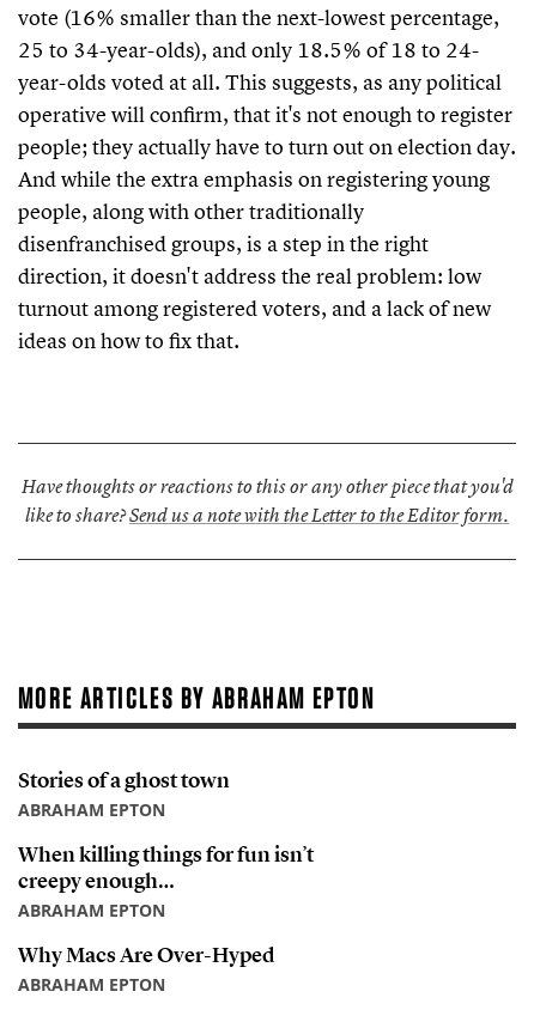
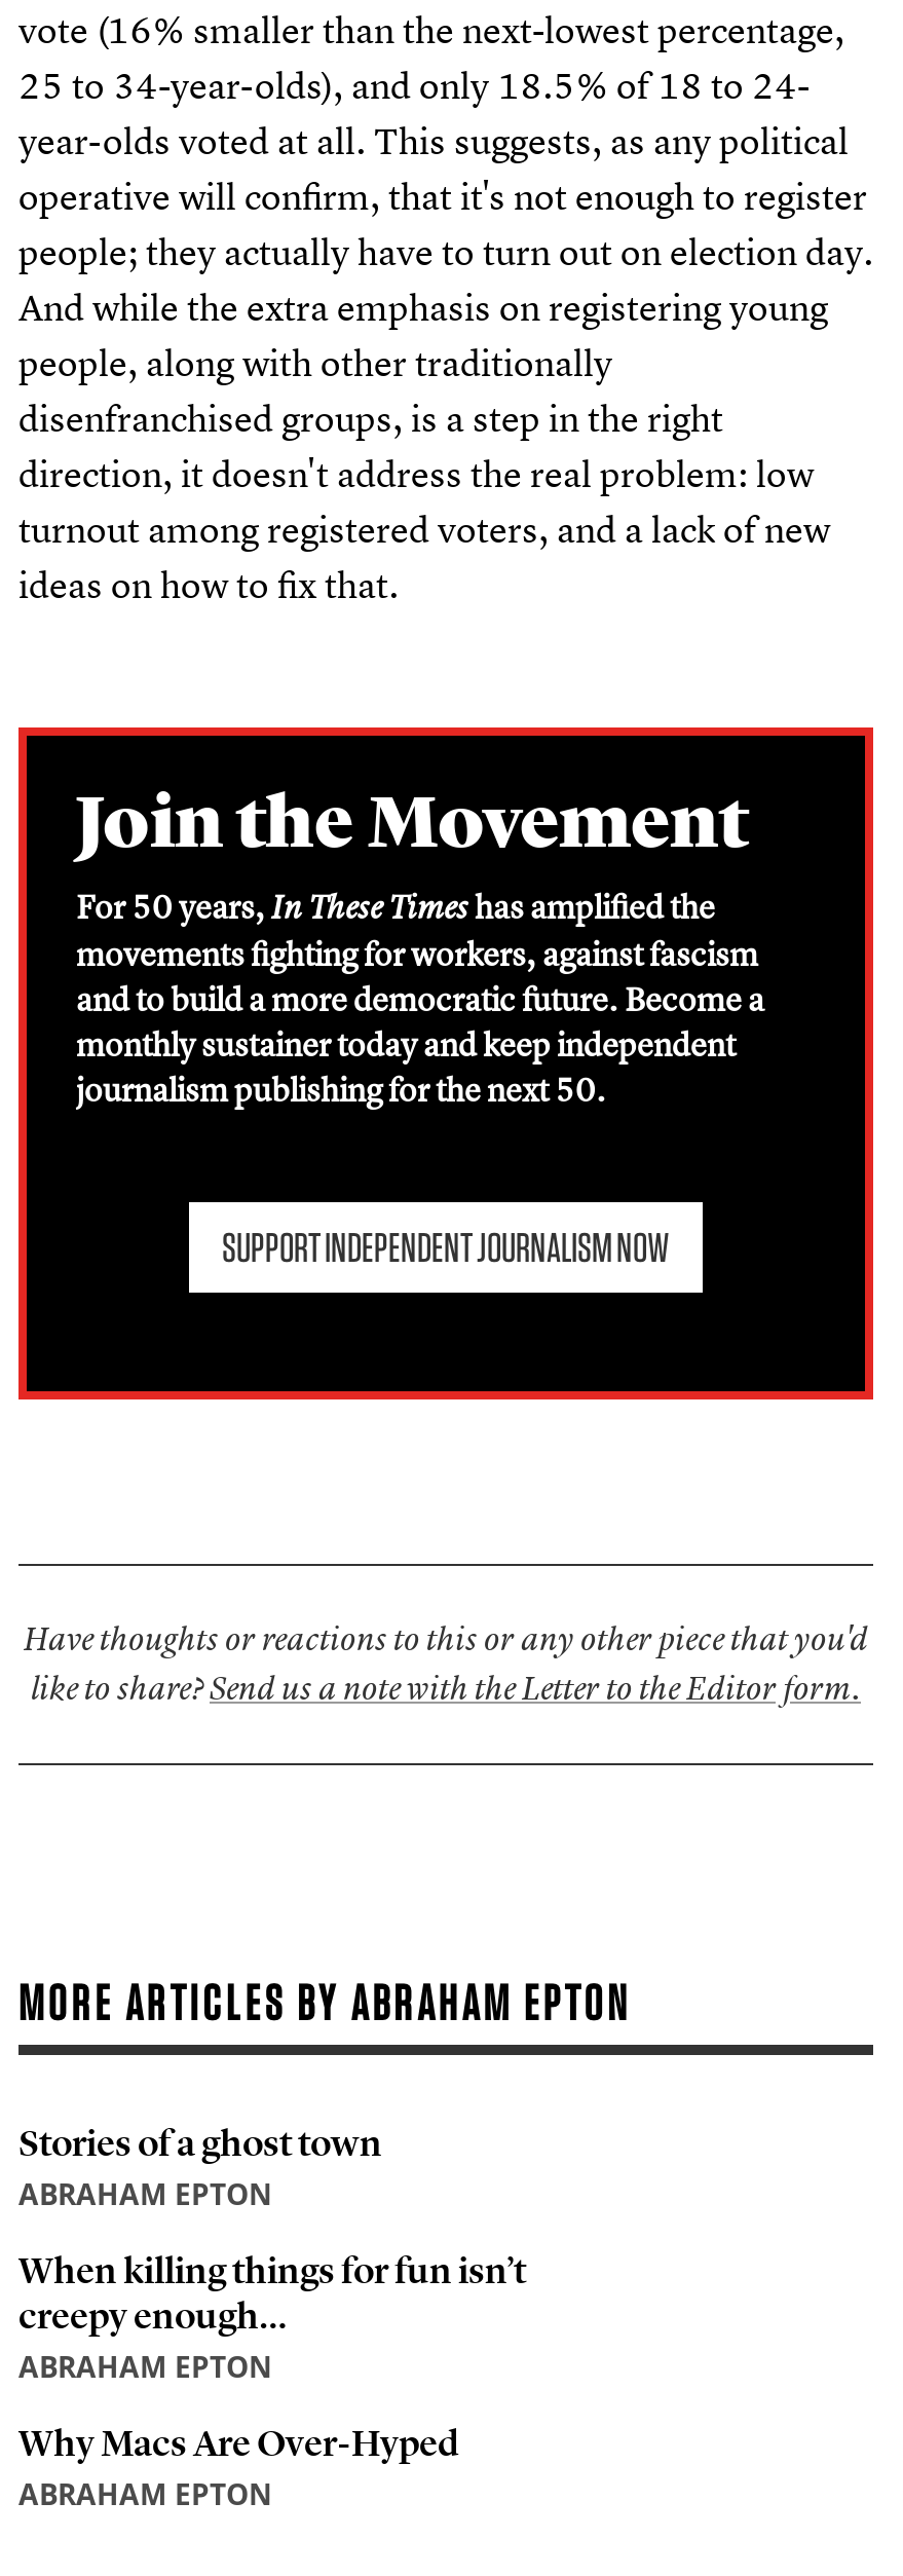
none -> [16,725,875,1402] [image] | Join the Movement | For 50 years,In These Timeshas amplified the | movements fighting for workers, against fascism | and to build a more democratic future. Become a | monthly sustainer today and keep independent | journalism publishing for the next 50. | SUPPORT INDEPENDENT JOURNALISM NOW

